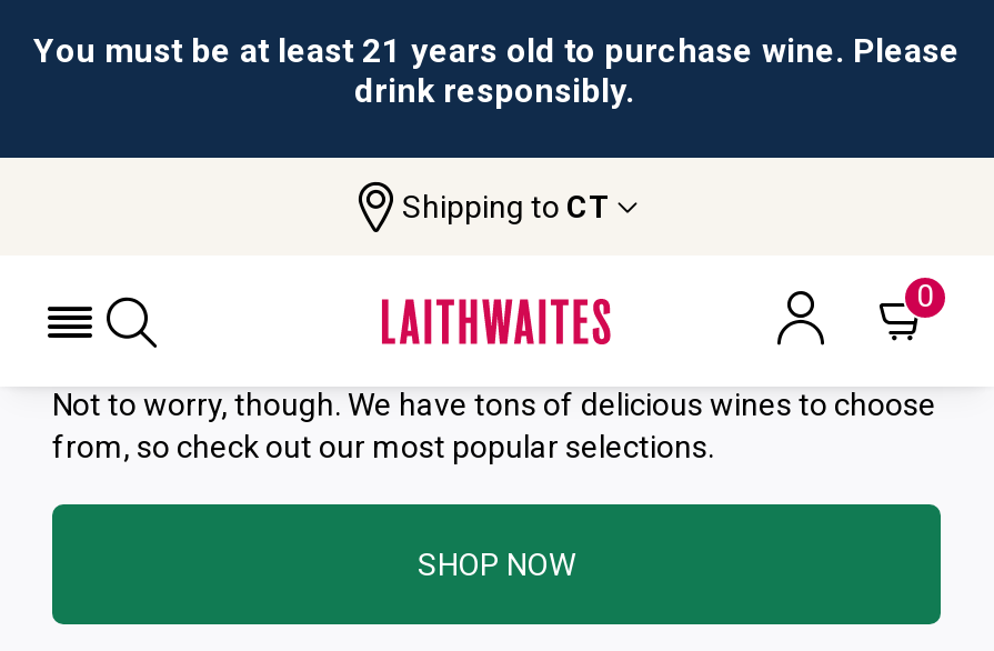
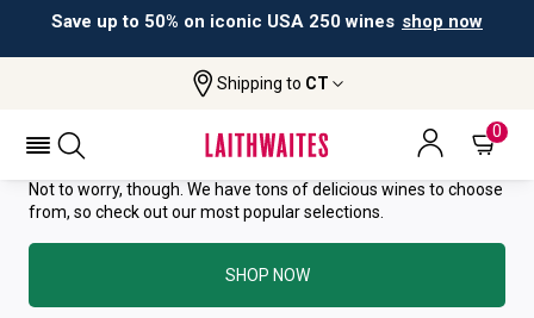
[33,31,960,111] You must be at least 21 years old to purchase wine. Please | drink responsibly. -> [51,11,483,32] Save up to 50% on iconic USA 250 wines shop now

